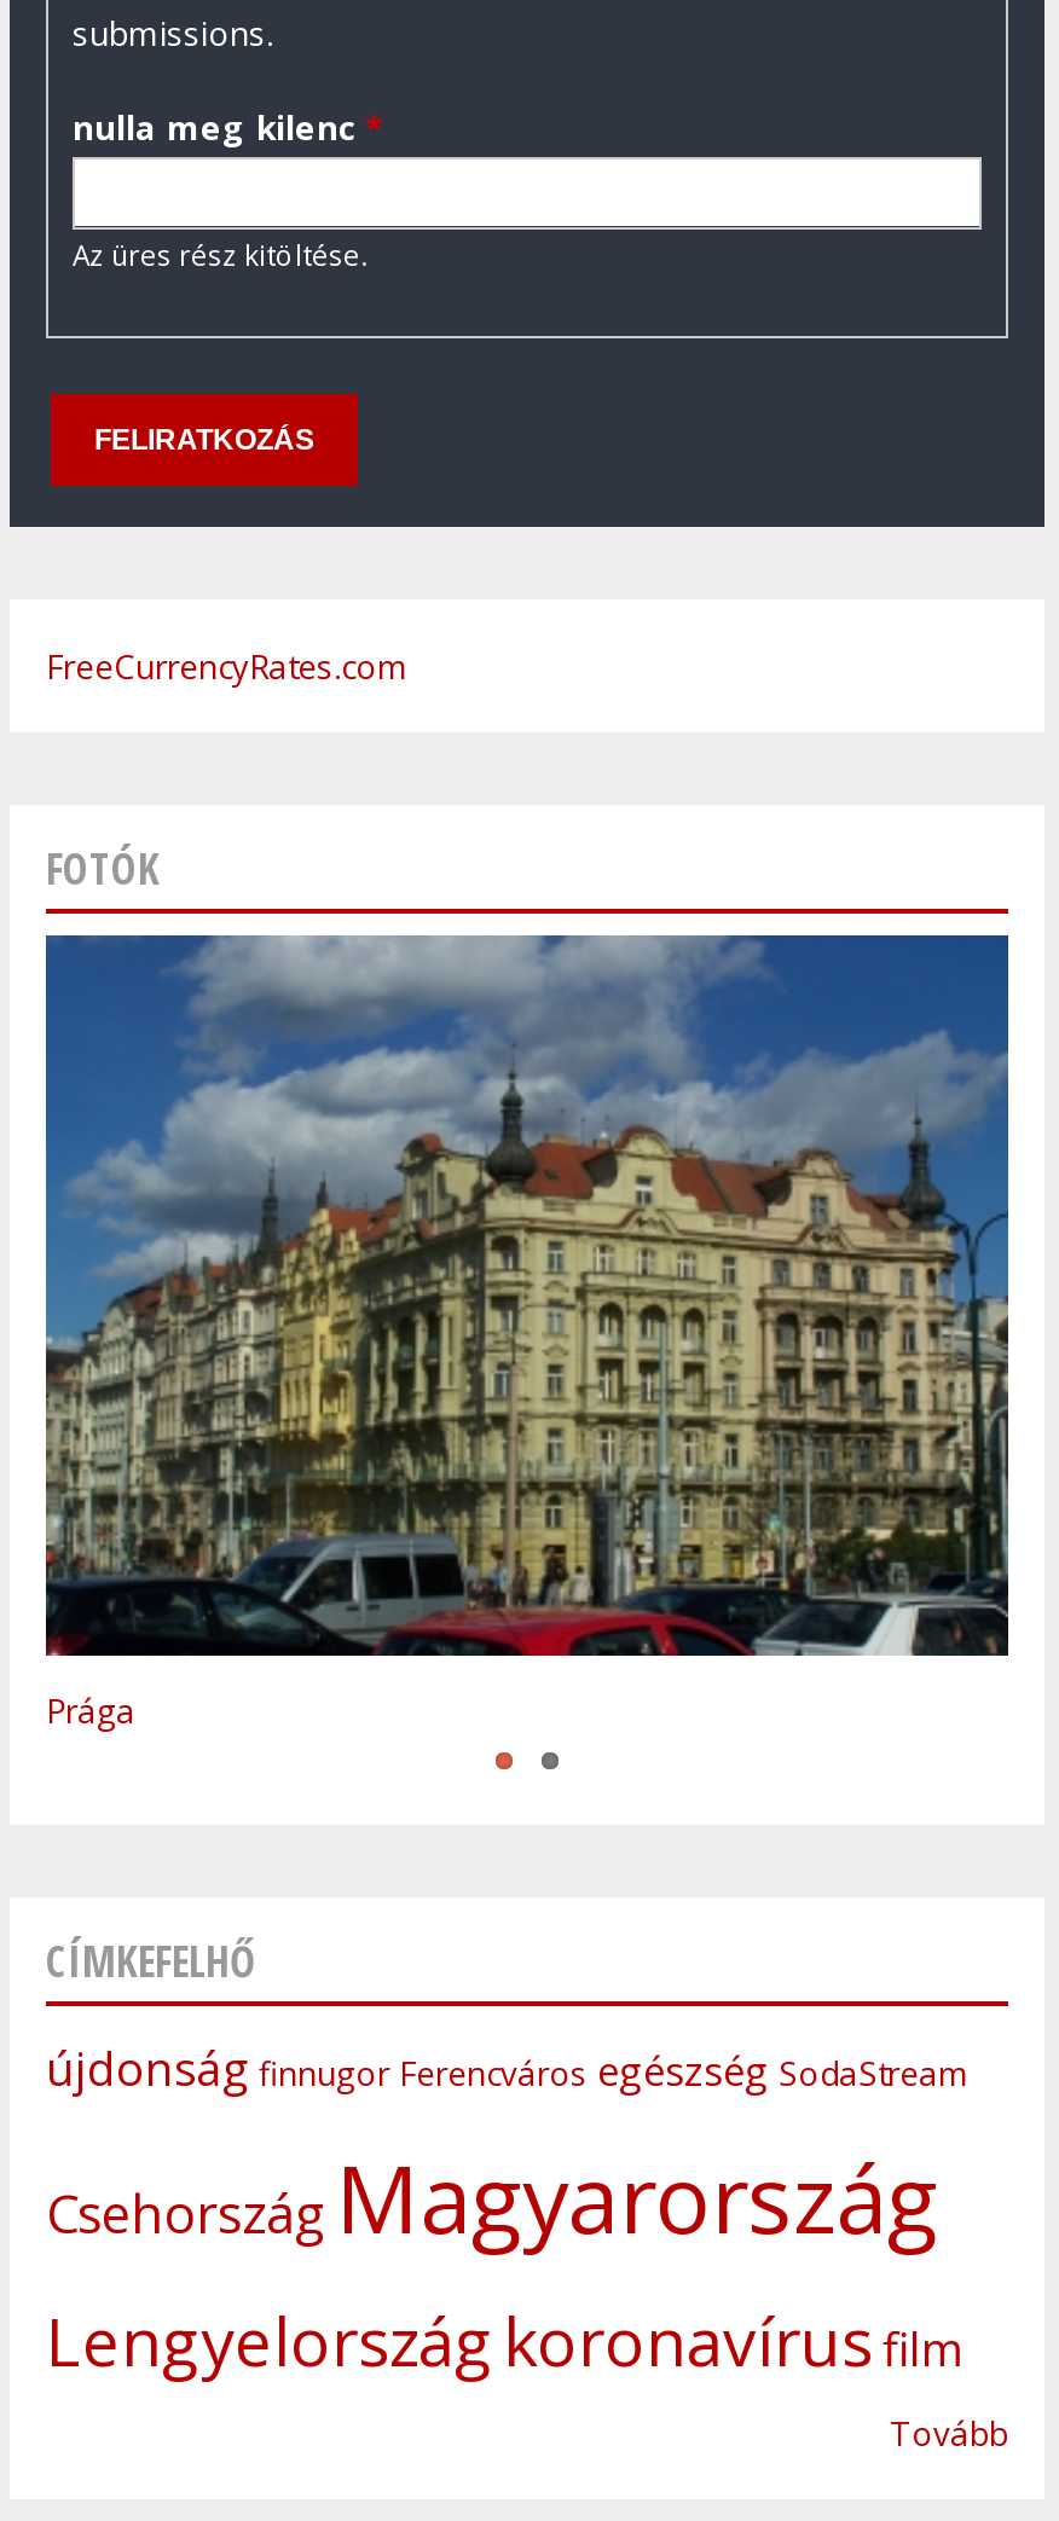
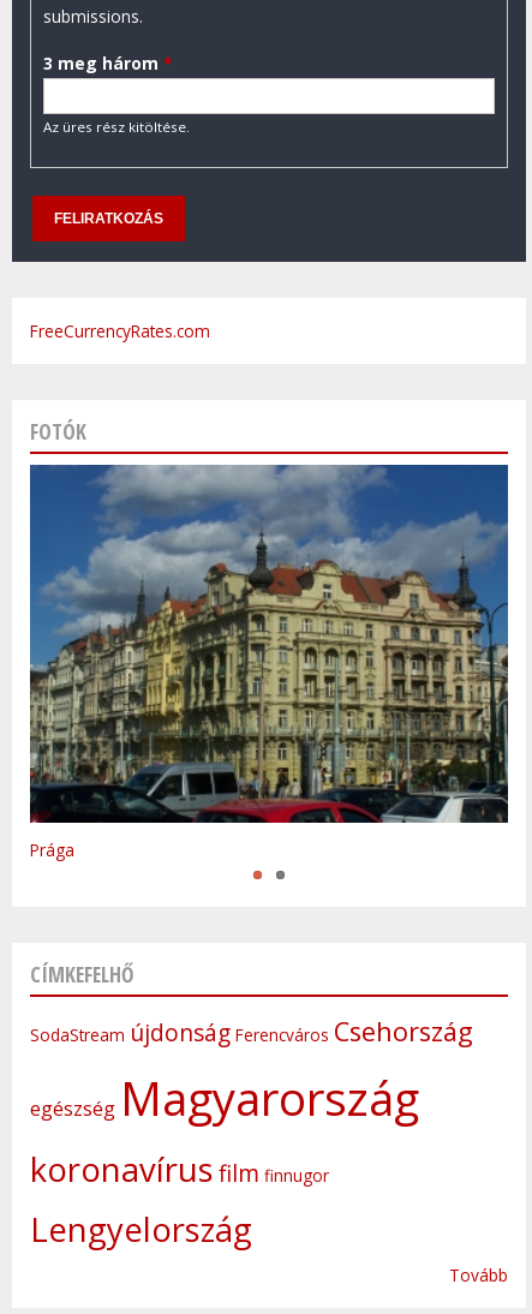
[73,103,382,149] nulla meg kilenc * -> [43,51,172,74] 3 meg három *
[46,2037,970,2385] újdonság finnugor Ferencváros egészség SodaStream | Csehország Magyarország | Lengyelország koronavírus film -> [30,1014,473,1251] SodaStream újdonság Ferencváros Csehország | egészség Magyarország | koronavírus film finnugor | Lengyelország

